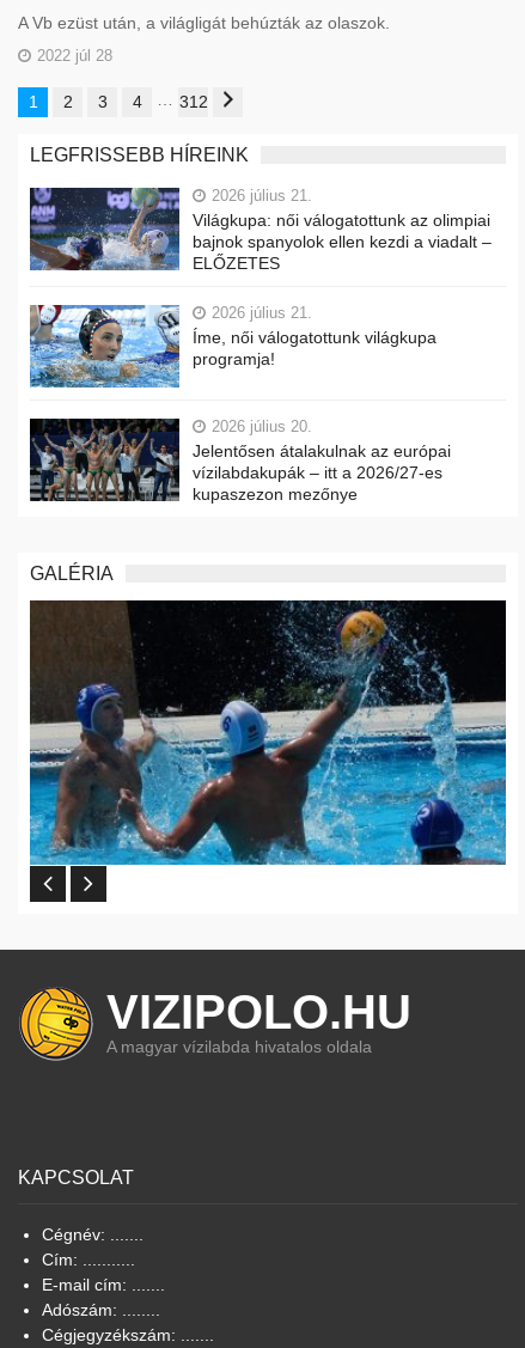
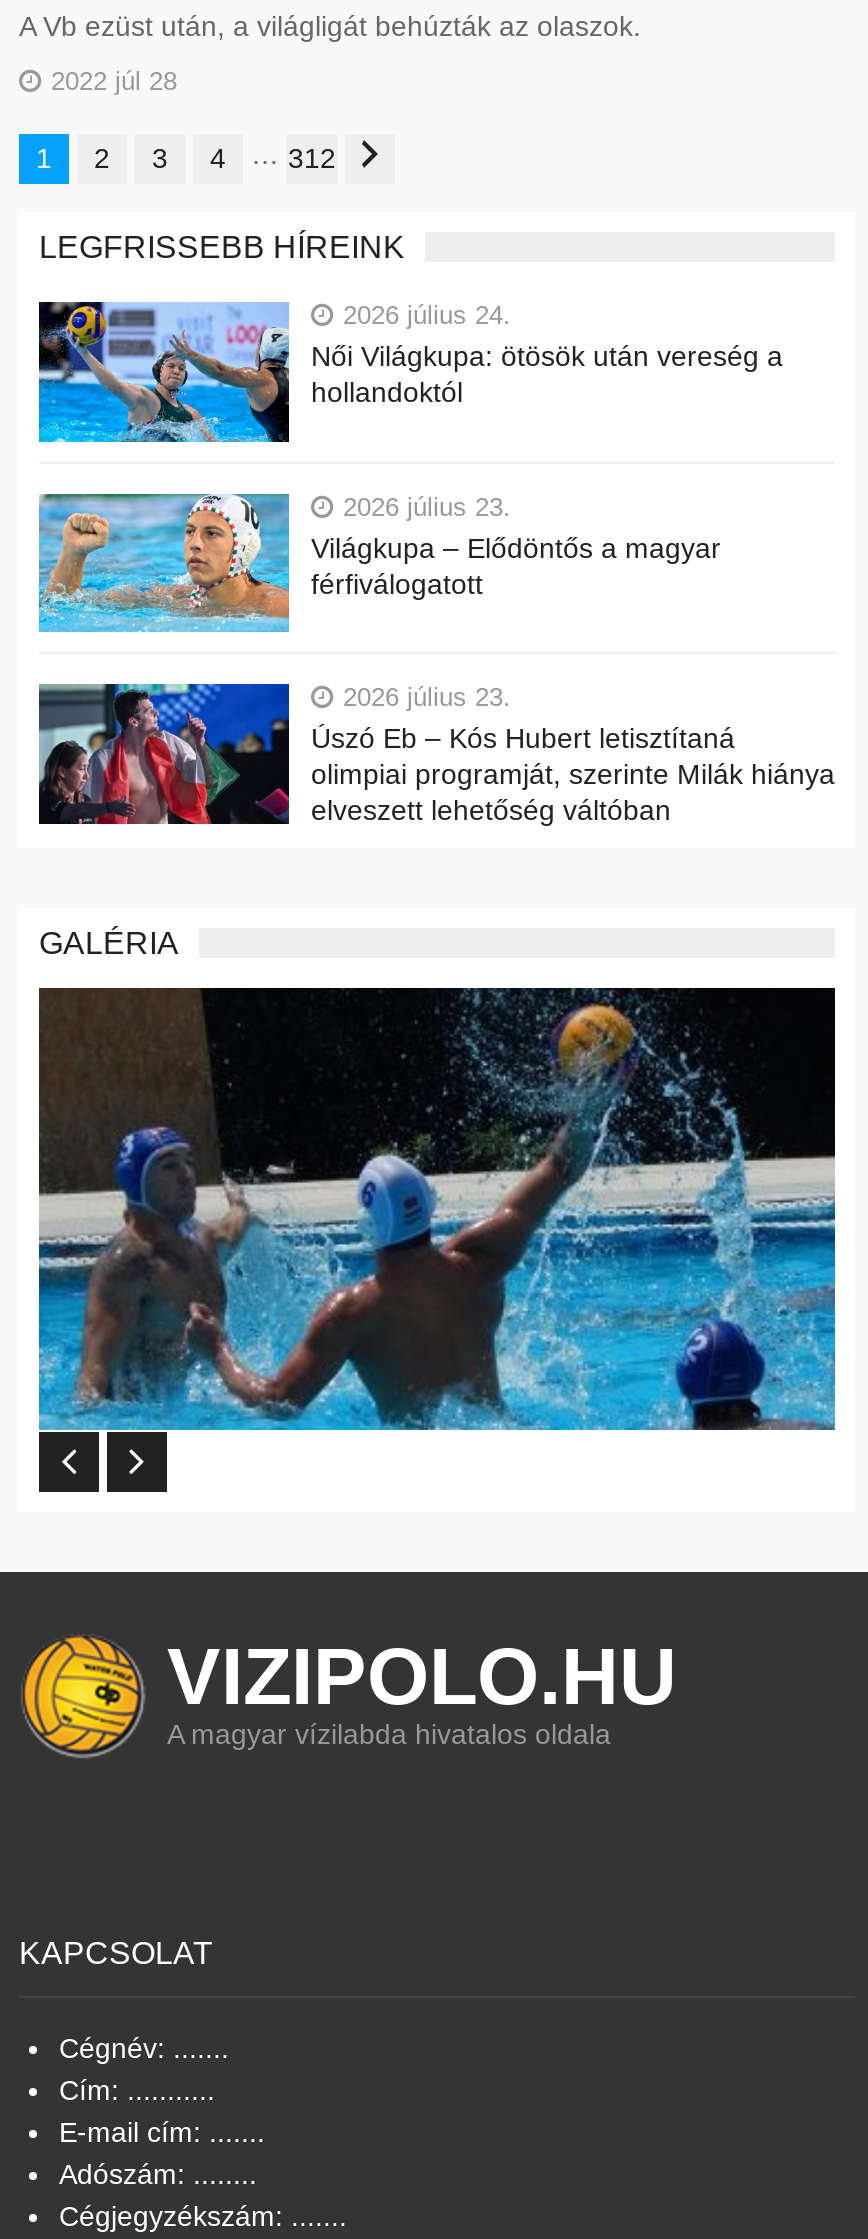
[29,186,492,272] [image] | 2026 július 21. | Világkupa: női válogatottunk az olimpiai | bajnok spanyolok ellen kezdi a viadalt – | ELŐZETES -> [37,301,783,444] [image] | 2026 július 24. | Női Világkupa: ötösök után vereség a | hollandoktól
[29,303,437,388] [image] | 2026 július 21. | Íme, női válogatottunk világkupa | programja! -> [37,492,721,632] [image] | 2026 július 23. | Világkupa – Elődöntős a magyar | férfiválogatott
[30,417,451,503] [image] | 2026 július 20. | Jelentősen átalakulnak az európai | vízilabdakupák – itt a 2026/27-es | kupaszezon mezőnye -> [39,682,835,827] [image] | 2026 július 23. | Úszó Eb – Kós Hubert letisztítaná | olimpiai programját, szerinte Milák hiánya | elveszett lehetőség váltóban

